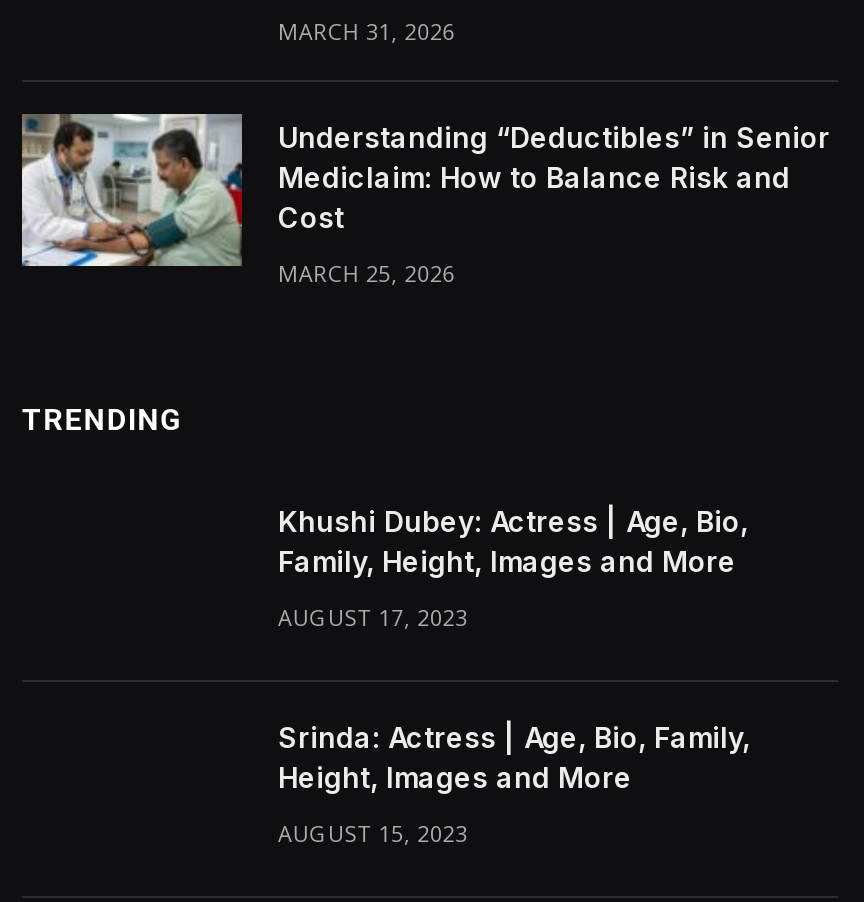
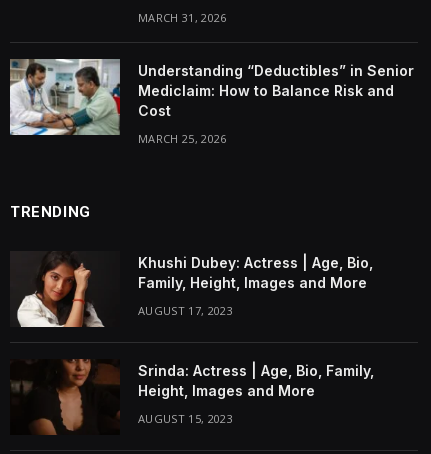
none -> [16,254,105,328] [image]
none -> [11,358,120,436] [image]

